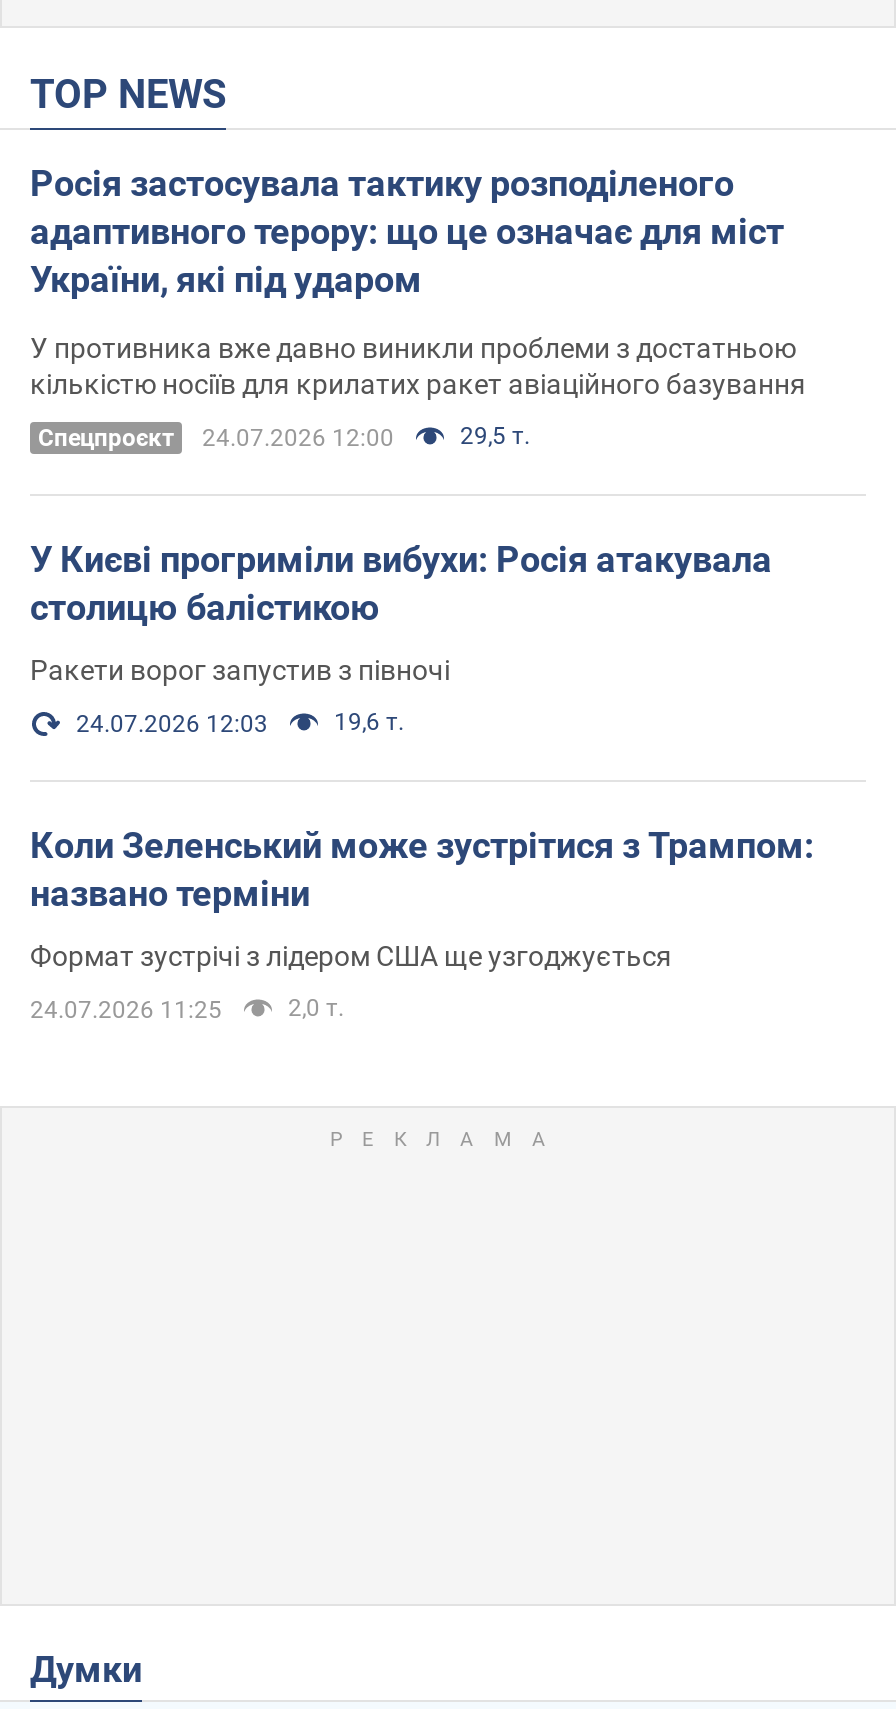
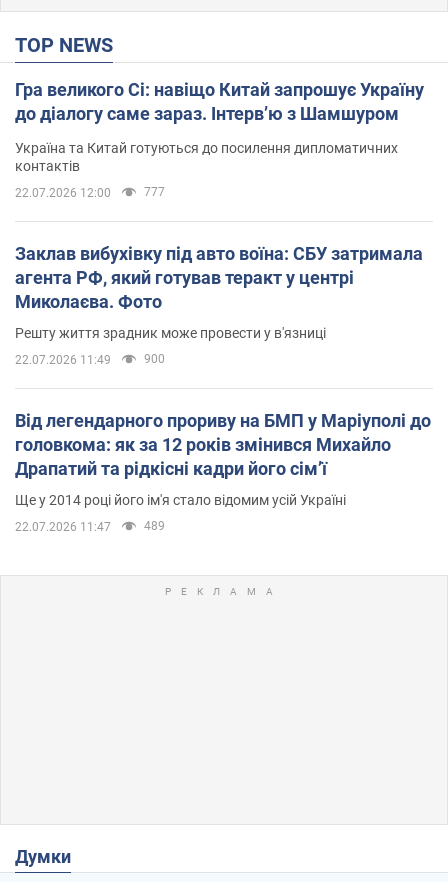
[30,161,784,299] Росія застосувала тактику розподіленого | адаптивного терору: що це означає для міст | України, які під ударом -> [15,78,424,123] Гра великого Сі: навіщо Китай запрошує Україну | до діалогу саме зараз. Інтерв’ю з Шамшуром
[30,331,806,399] У противника вже давно виникли проблеми з достатньою | кількістю носіїв для крилатих ракет авіаційного базування -> [15,139,398,173] Україна та Китай готуються до посилення дипломатичних | контактів
[38,421,530,451] Cпецпроєкт | 24.07.2026 12:00 | 29,5 т. -> [15,184,165,199] 22.07.2026 12:00 | 777
[30,537,772,627] У Києві прогриміли вибухи: Росія атакувала | столицю балістикою -> [15,242,423,311] Заклав вибухівку під авто воїна: СБУ затримала | агента РФ, який готував теракт у центрі | Миколаєва. Фото
[30,653,450,685] Ракети ворог запустив з півночі -> [15,324,326,340] Решту життя зрадник може провести у в'язниці
[76,707,404,737] 24.07.2026 12:03 | 19,6 т. -> [15,351,165,366] 22.07.2026 11:49 | 900
[30,823,814,913] Коли Зеленський може зустрітися з Трампом: | названо терміни -> [15,409,431,478] Від легендарного прориву на БМП у Маріуполі до | головкома: як за 12 років змінився Михайло | Драпатий та рідкісні кадри його сімʼї
[30,939,672,971] Формат зустрічі з лідером США ще узгоджується -> [15,491,346,507] Ще у 2014 році його ім'я стало відомим усій Україні
[30,993,344,1023] 24.07.2026 11:25 | 2,0 т. -> [15,518,165,533] 22.07.2026 11:47 | 489

